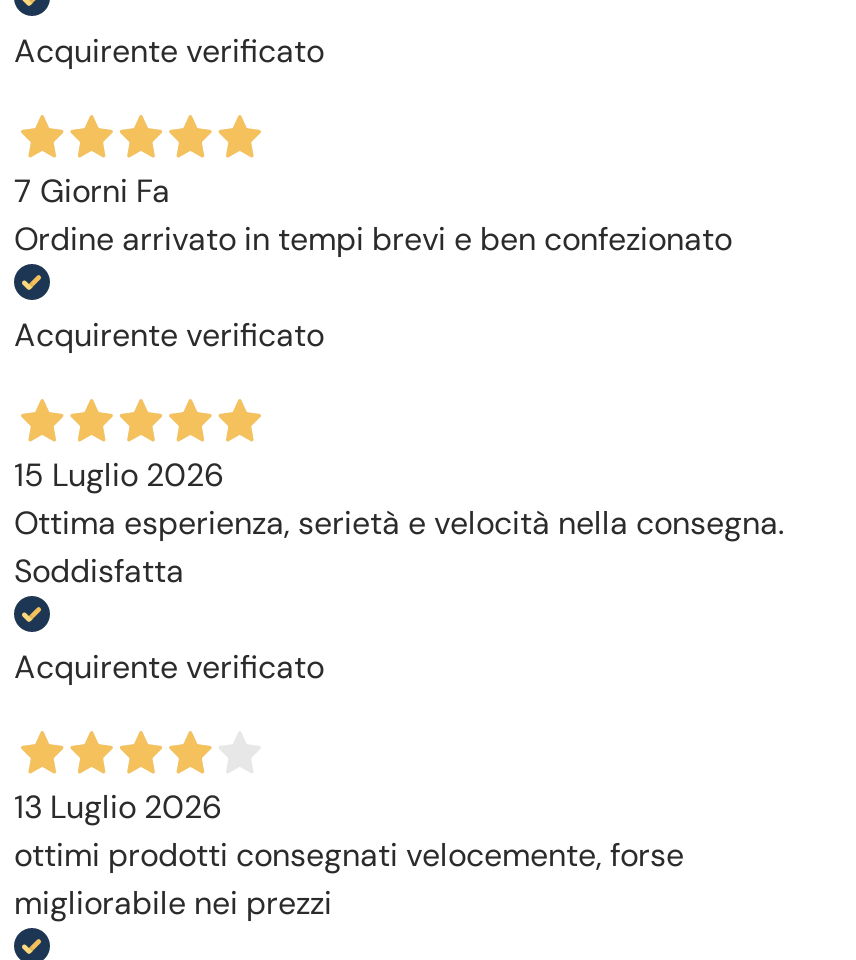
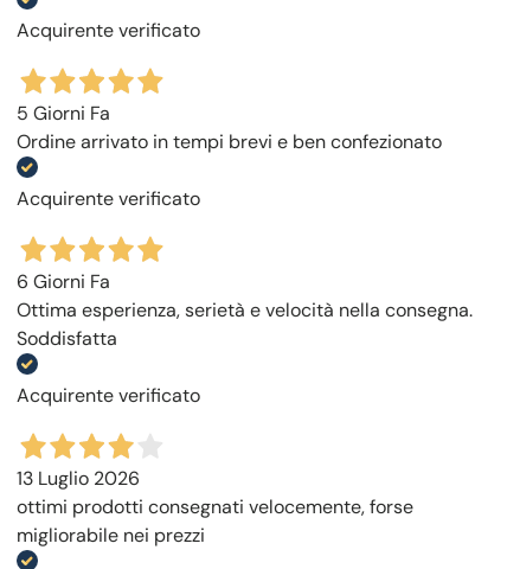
[14,170,170,212] 7 Giorni Fa -> [17,101,110,126] 5 Giorni Fa
[14,454,224,496] 15 Luglio 2026 -> [17,269,110,294] 6 Giorni Fa

